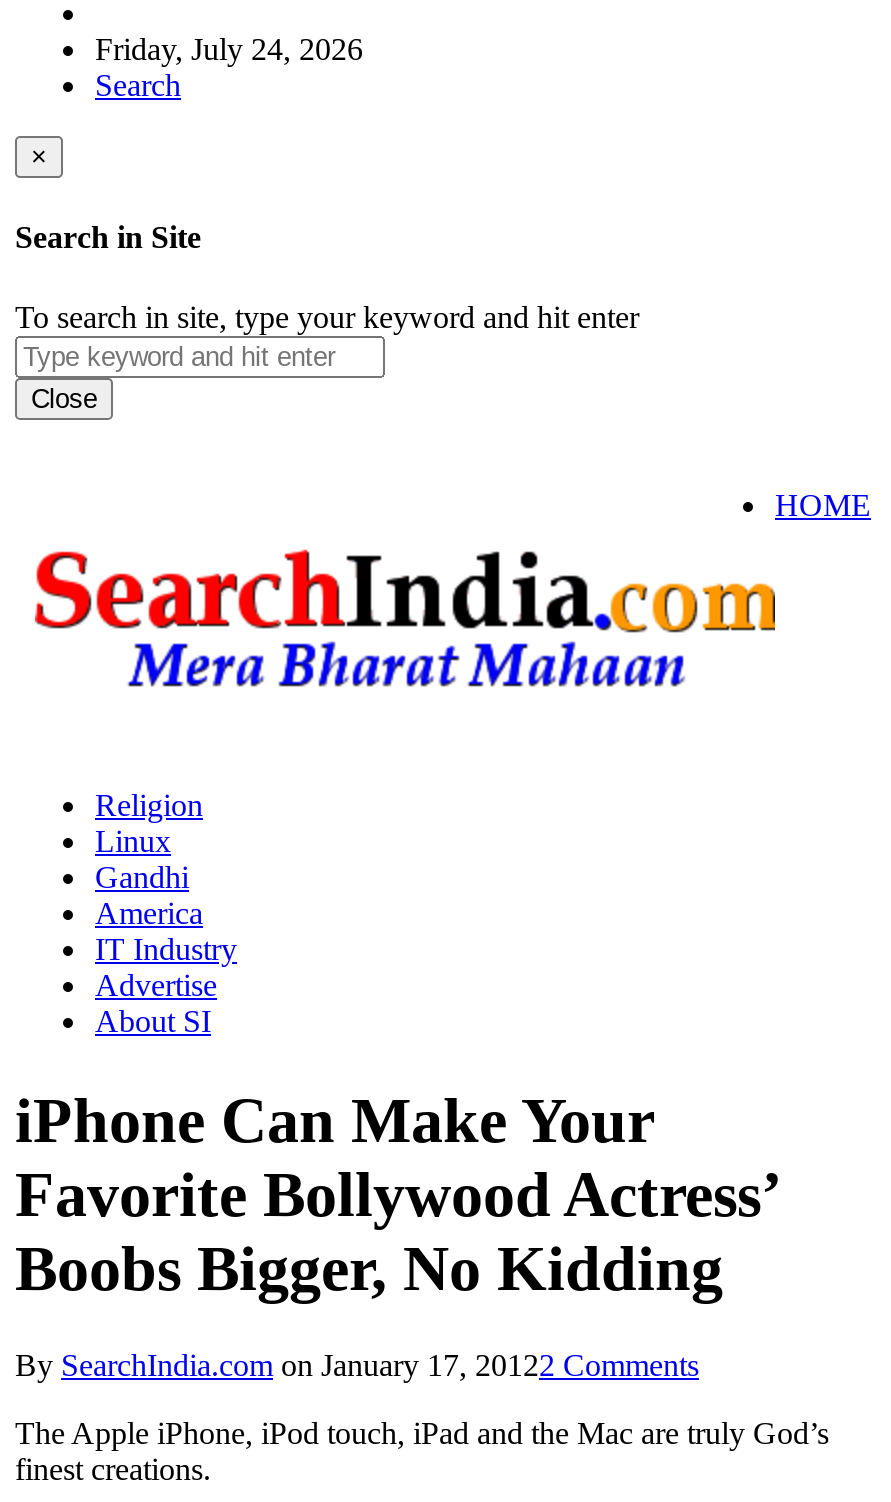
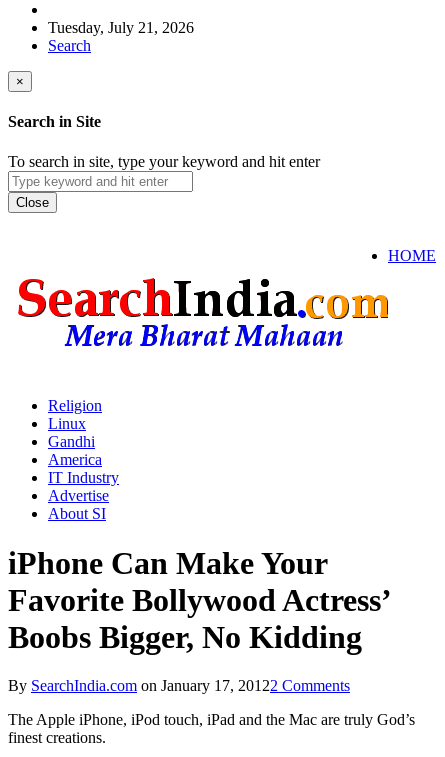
[95,32,363,66] Friday, July 24, 2026 -> [48,19,194,36] Tuesday, July 21, 2026

